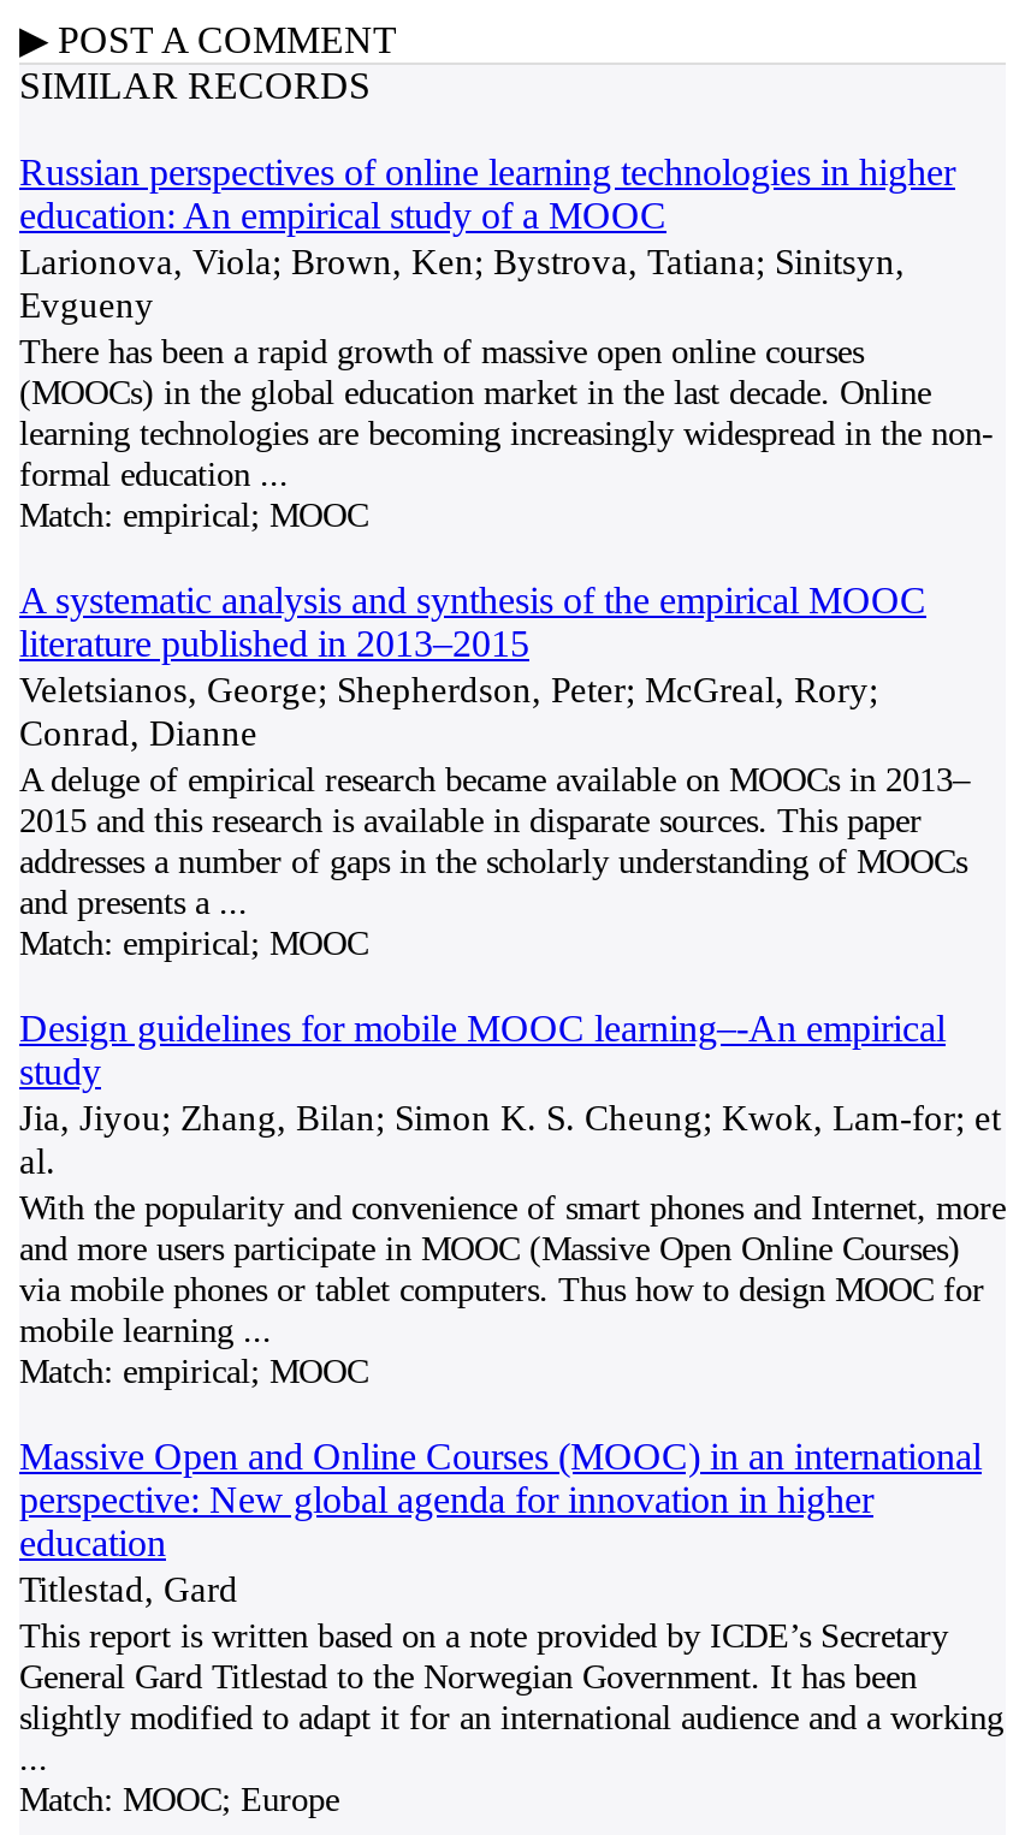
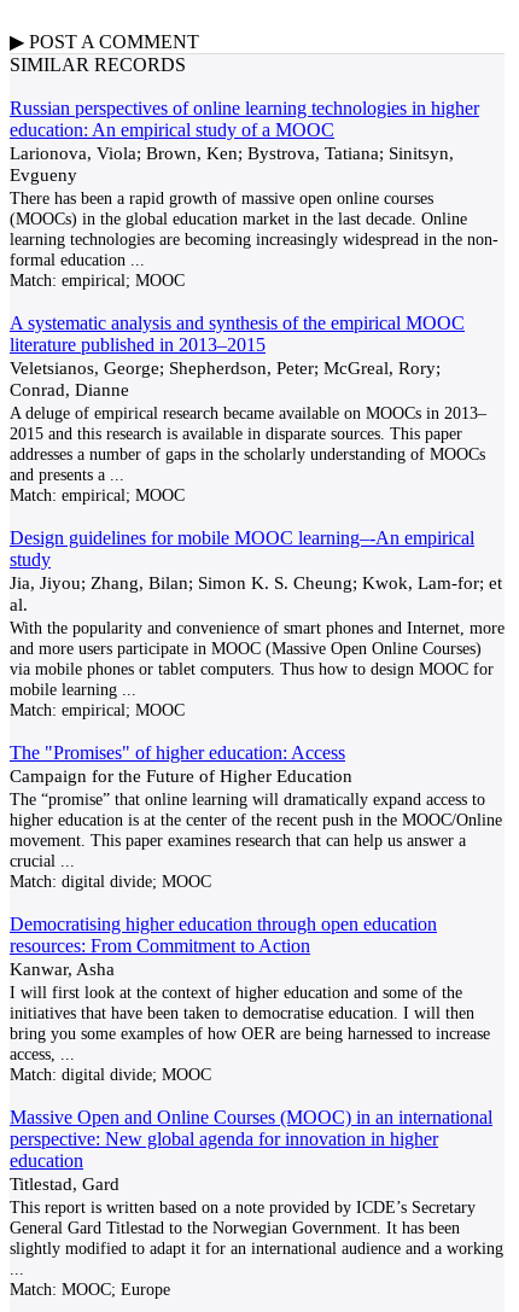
none -> [10,742,502,1084] The "Promises" of higher education: Access | Campaign for the Future of Higher Education | The “promise” that online learning will dramatically expand access to | higher education is at the center of the recent push in the MOOC/Online | movement. This paper examines research that can help us answer a | crucial... | Match: digital divide; MOOC | Democratising higher education through open education | resources: From Commitment to Action | Kanwar, Asha | I will first look at the context of higher education and some of the | initiatives that have been taken to democratise education. I will then | bring you some examples of how OER are being harnessed to increase | access,... | Match: digital divide; MOOC

